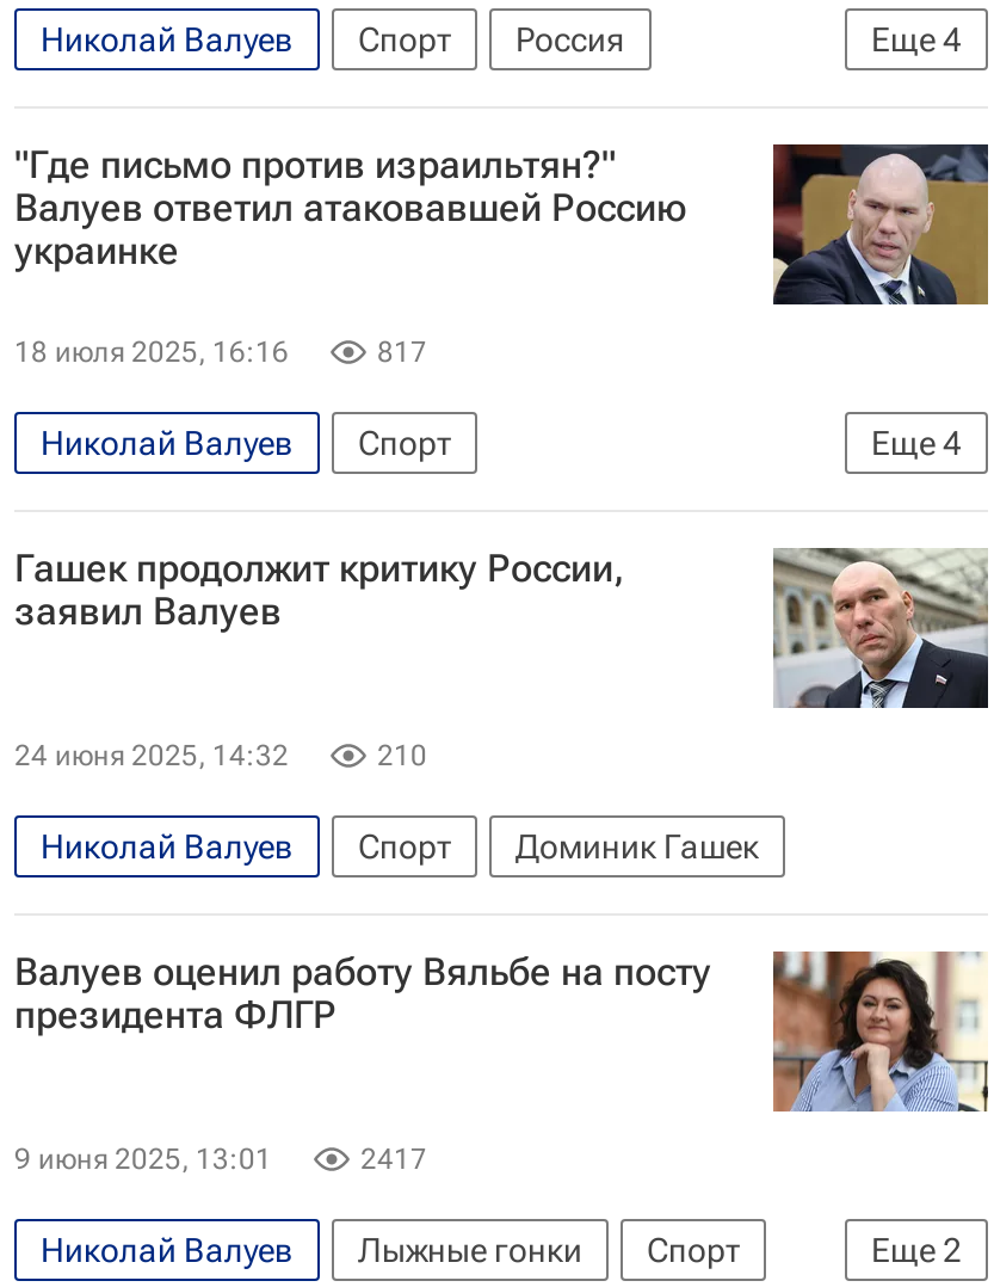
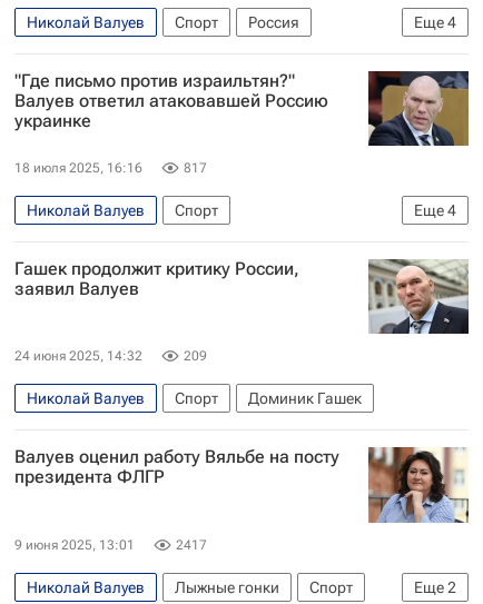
[377,738,427,771] 210 -> [184,348,207,364] 209

